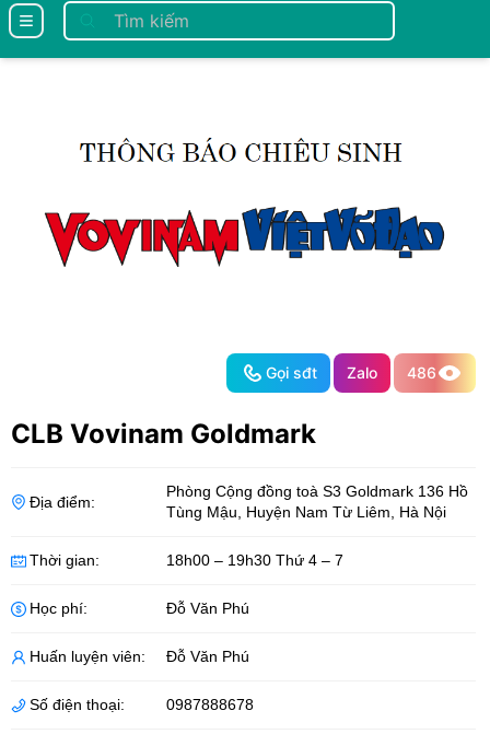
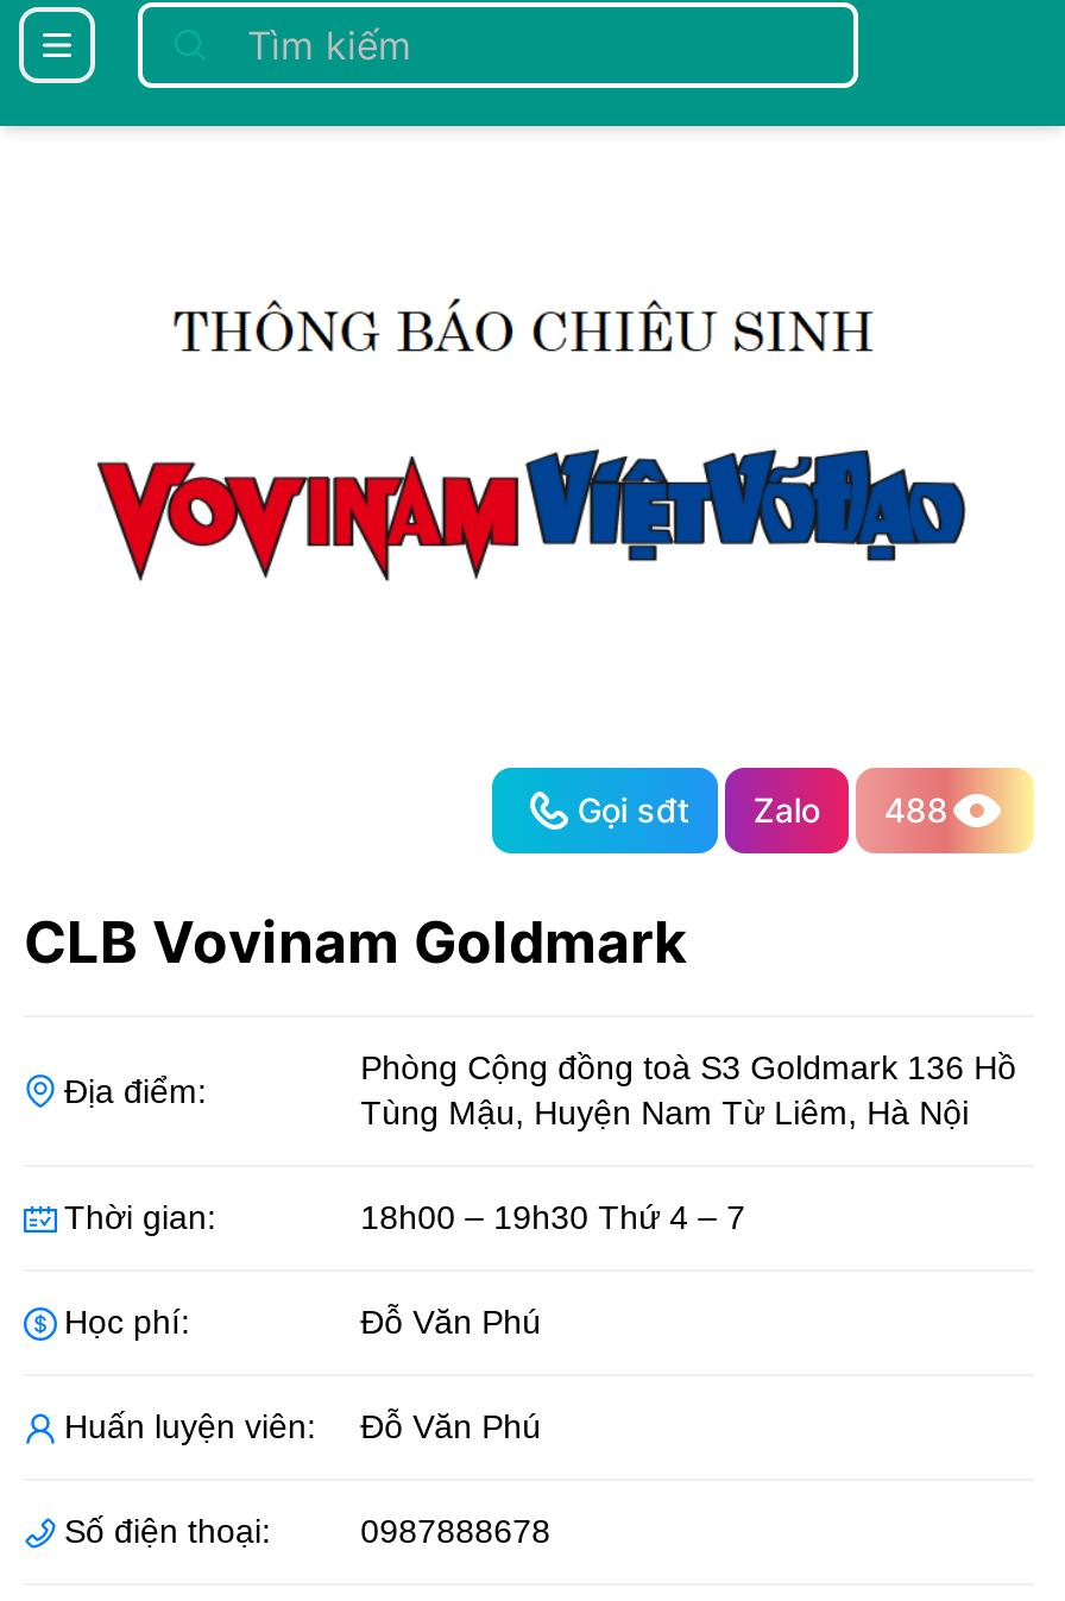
[266,363,436,382] Gọi sđt Zalo 486 -> [577,789,948,830] Gọi sđt Zalo 488

